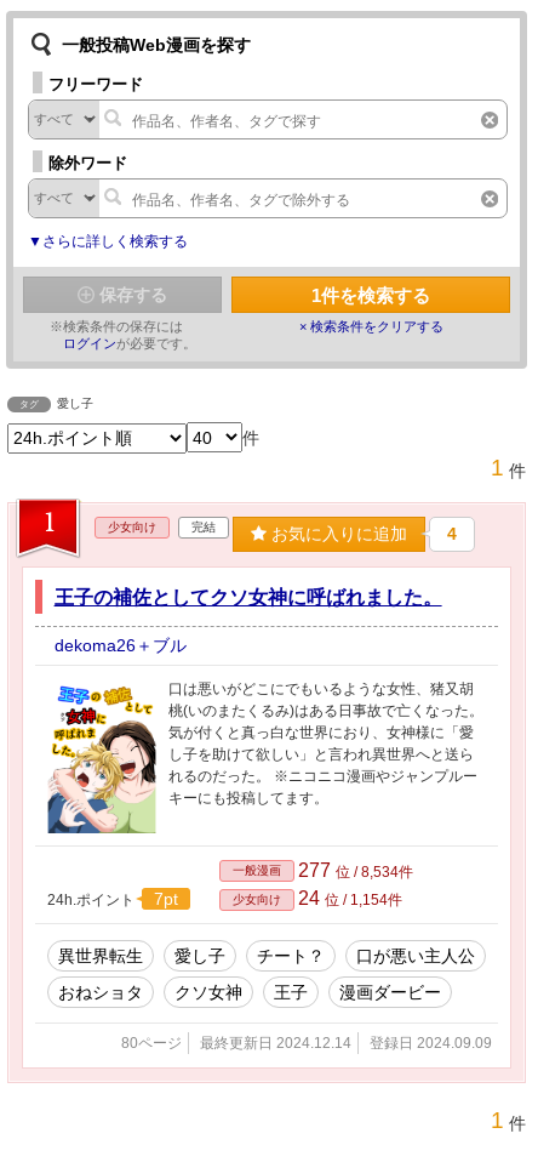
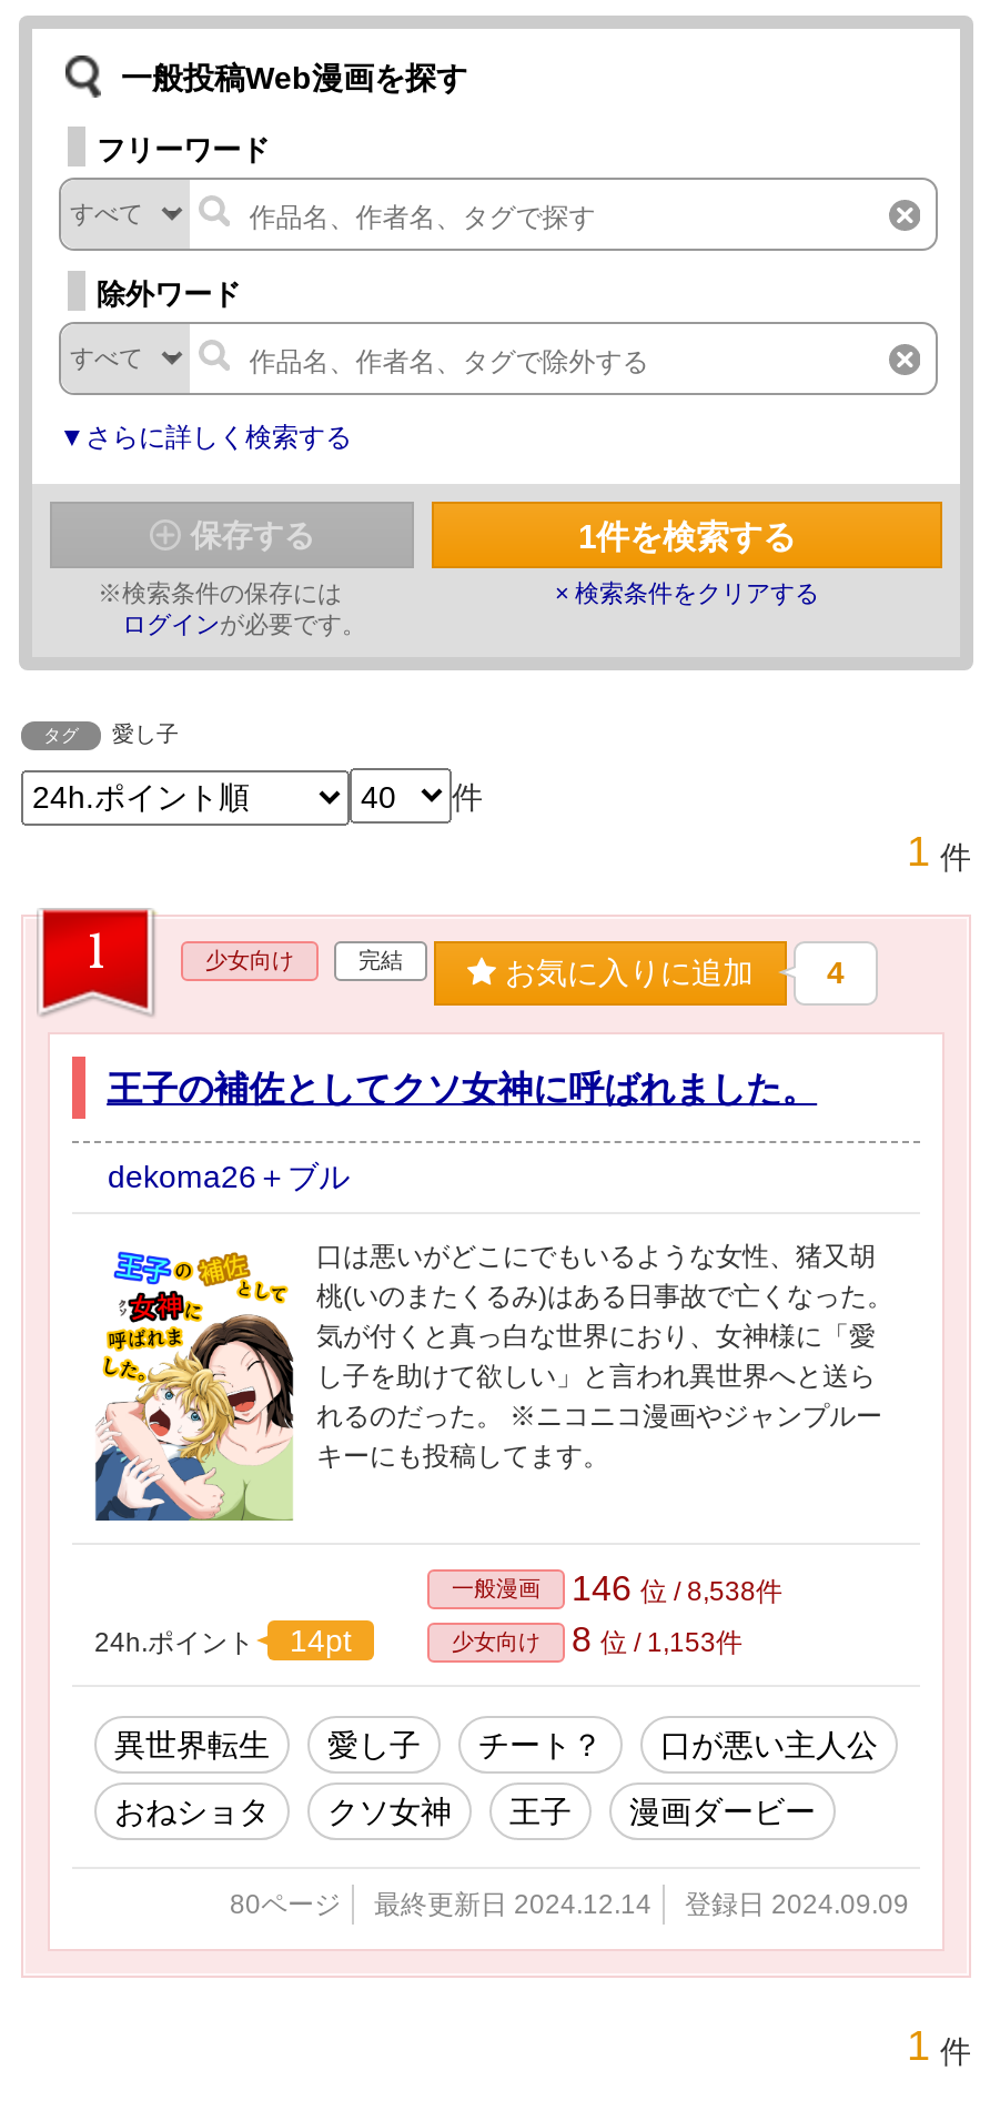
[233,860,413,881] 一般漫画 277位 / 8,534件 -> [452,1569,782,1607] 一般漫画 146位 / 8,538件
[47,889,178,908] 24h.ポイント 7pt -> [94,1623,352,1658] 24h.ポイント 14pt
[233,888,402,908] 少女向け 24位 / 1,154件 -> [452,1620,742,1658] 少女向け 8位 / 1,153件

